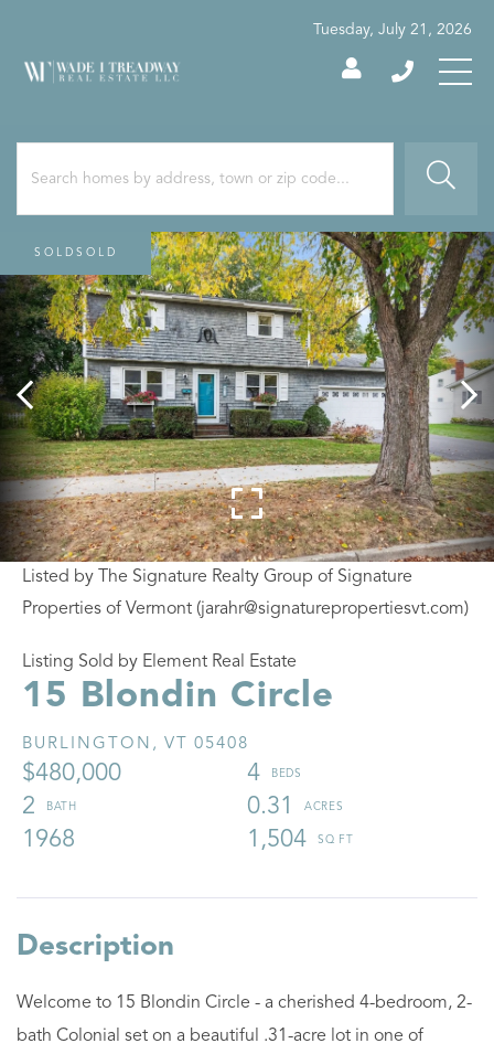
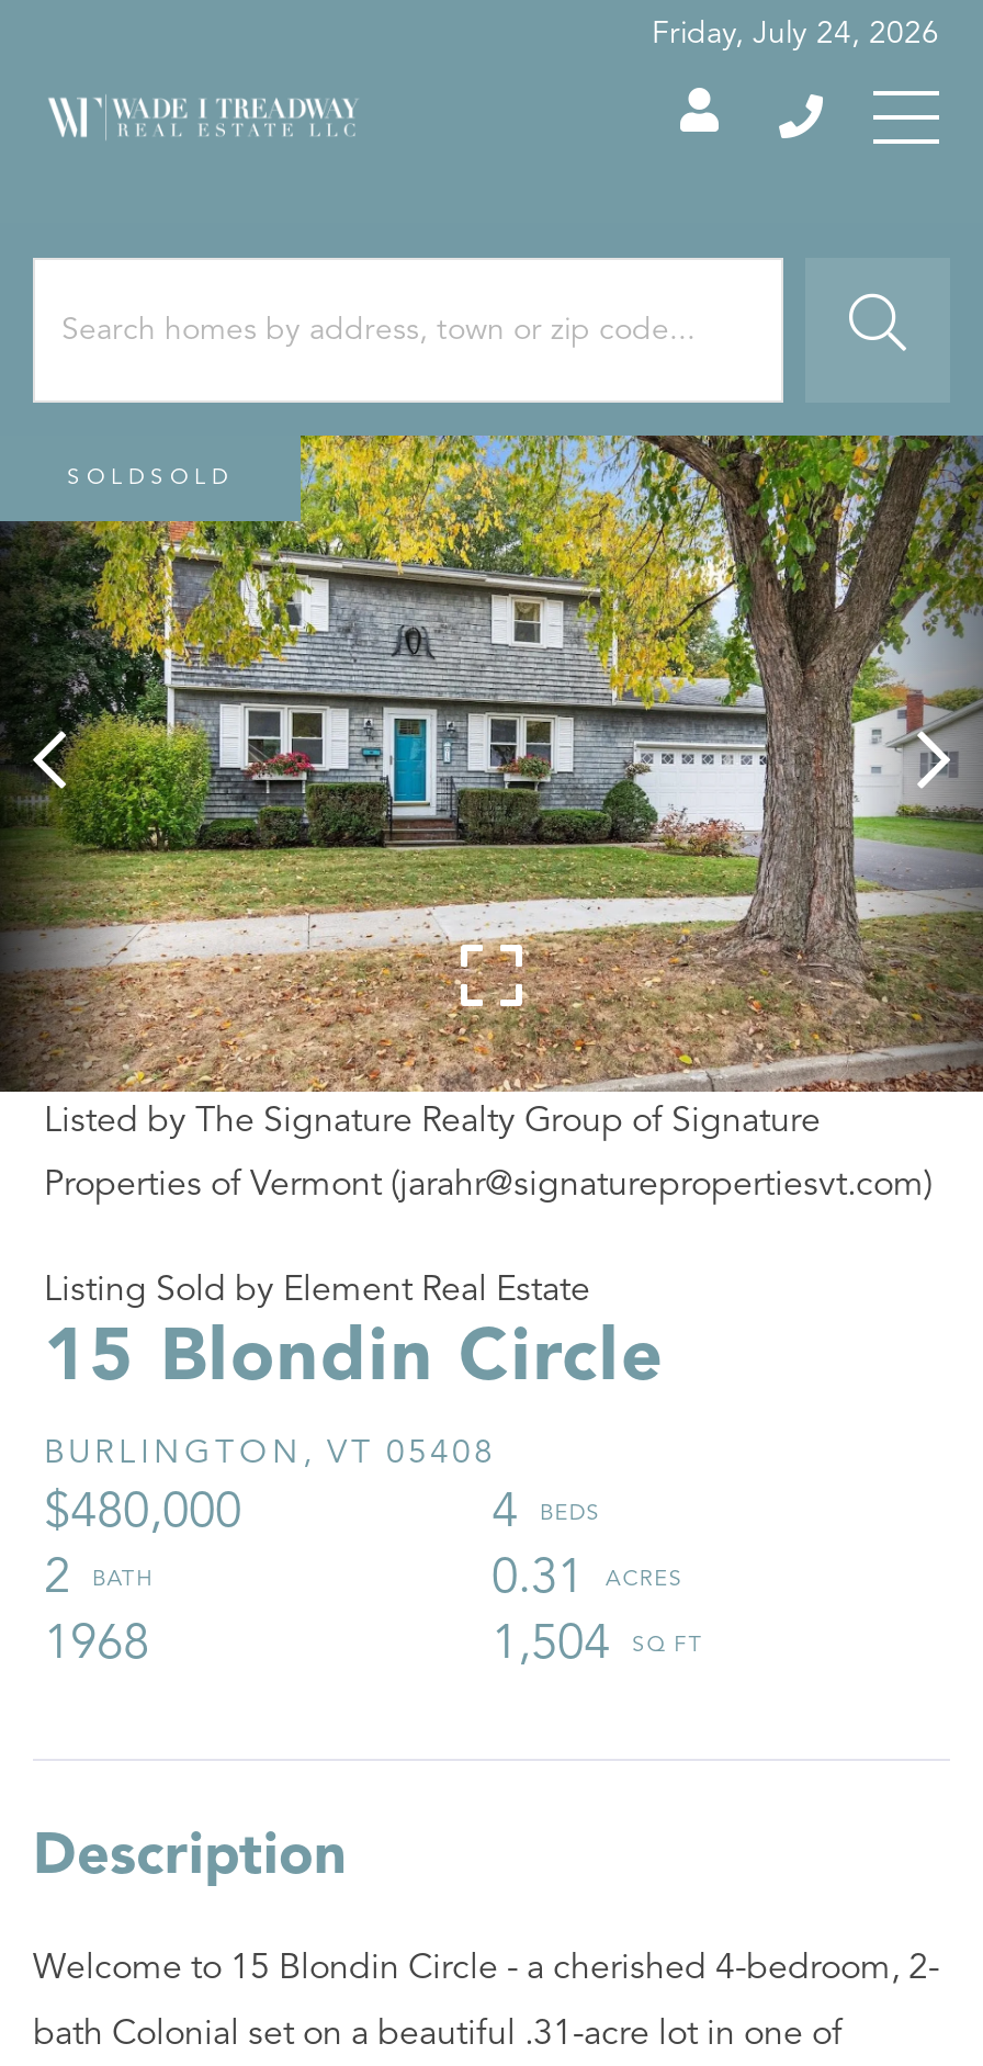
[313,22,472,38] Tuesday, July 21, 2026 -> [652,19,939,49] Friday, July 24, 2026

